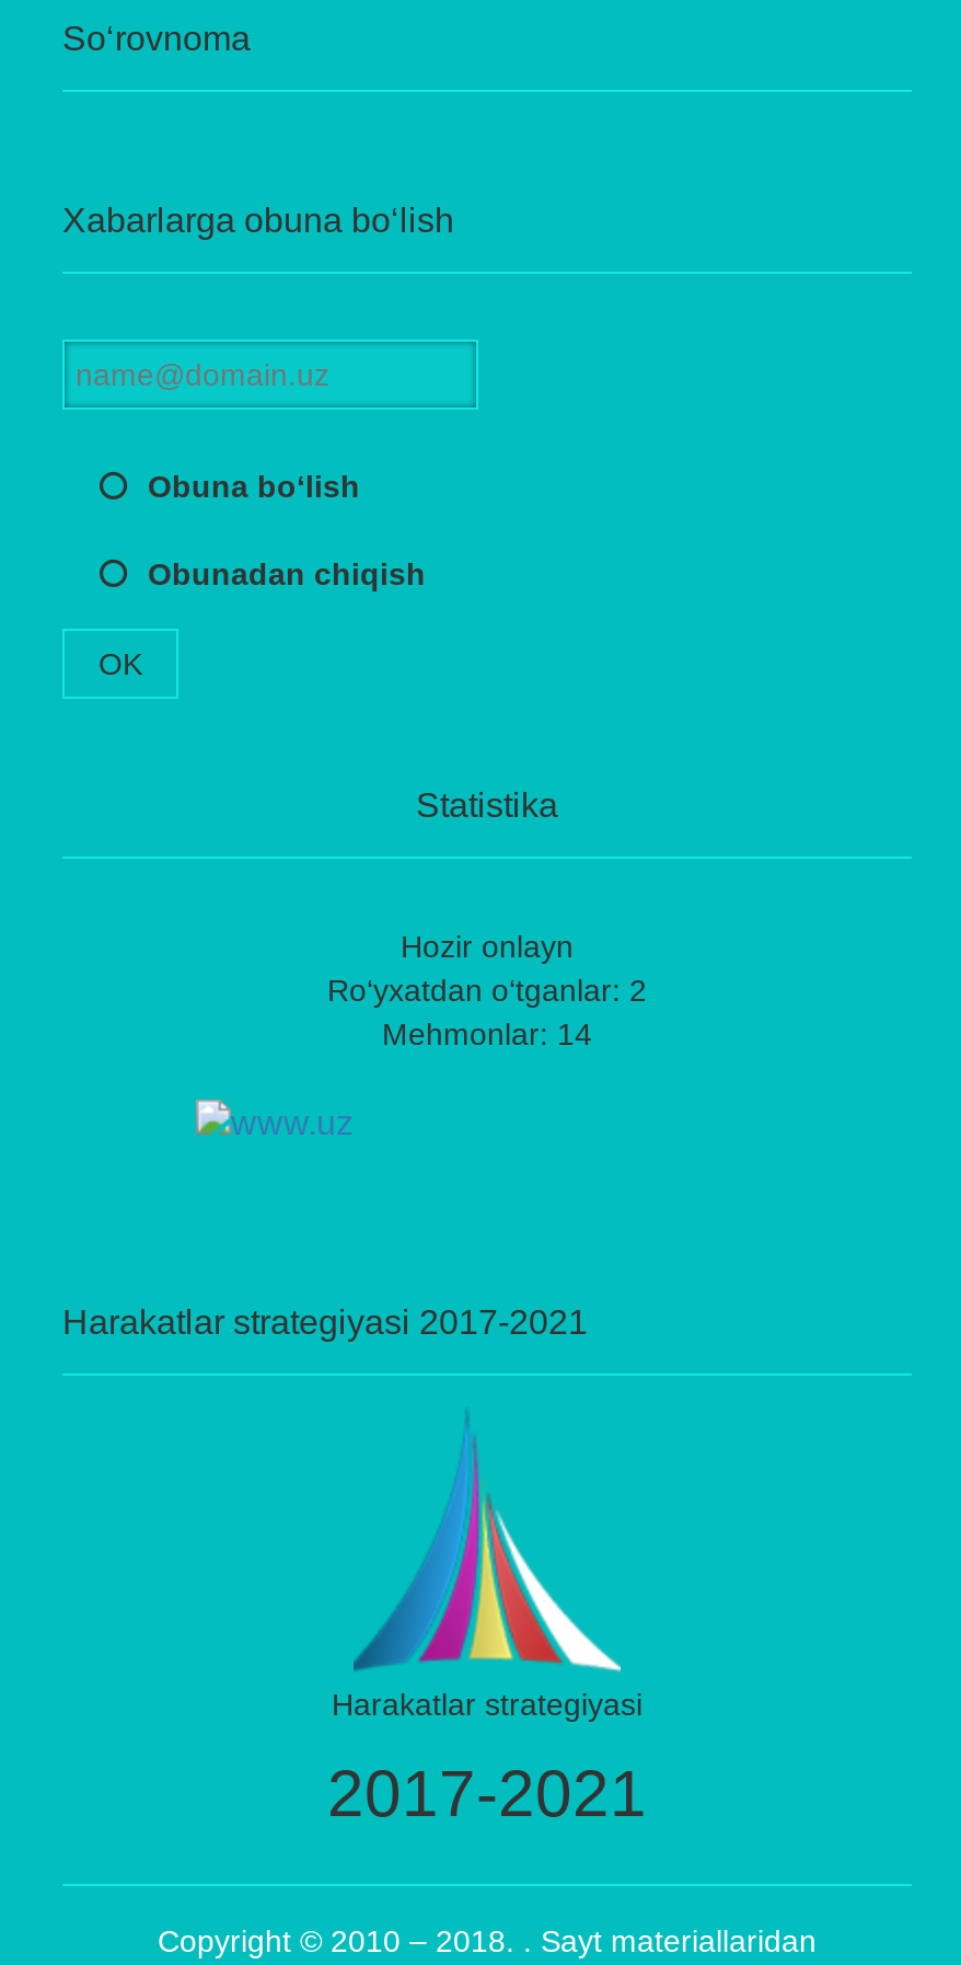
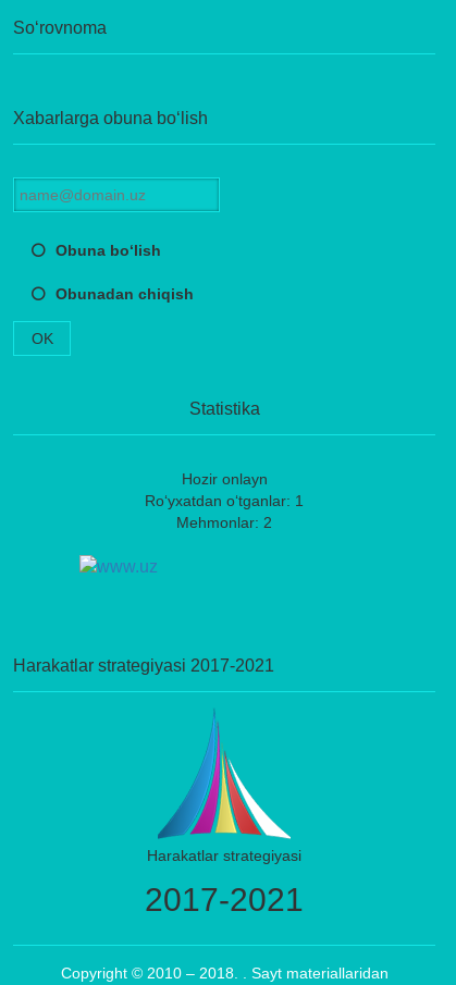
[327,972,647,1007] Ro‘yxatdan o‘tganlar: 2 -> [145,491,304,509] Ro‘yxatdan o‘tganlar: 1
[382,1015,592,1050] Mehmonlar: 14 -> [176,513,272,531] Mehmonlar: 2

